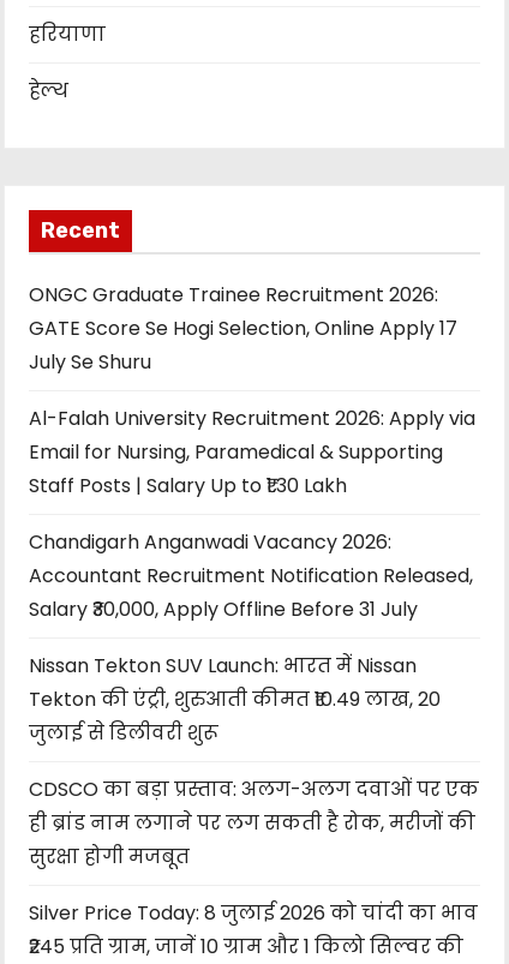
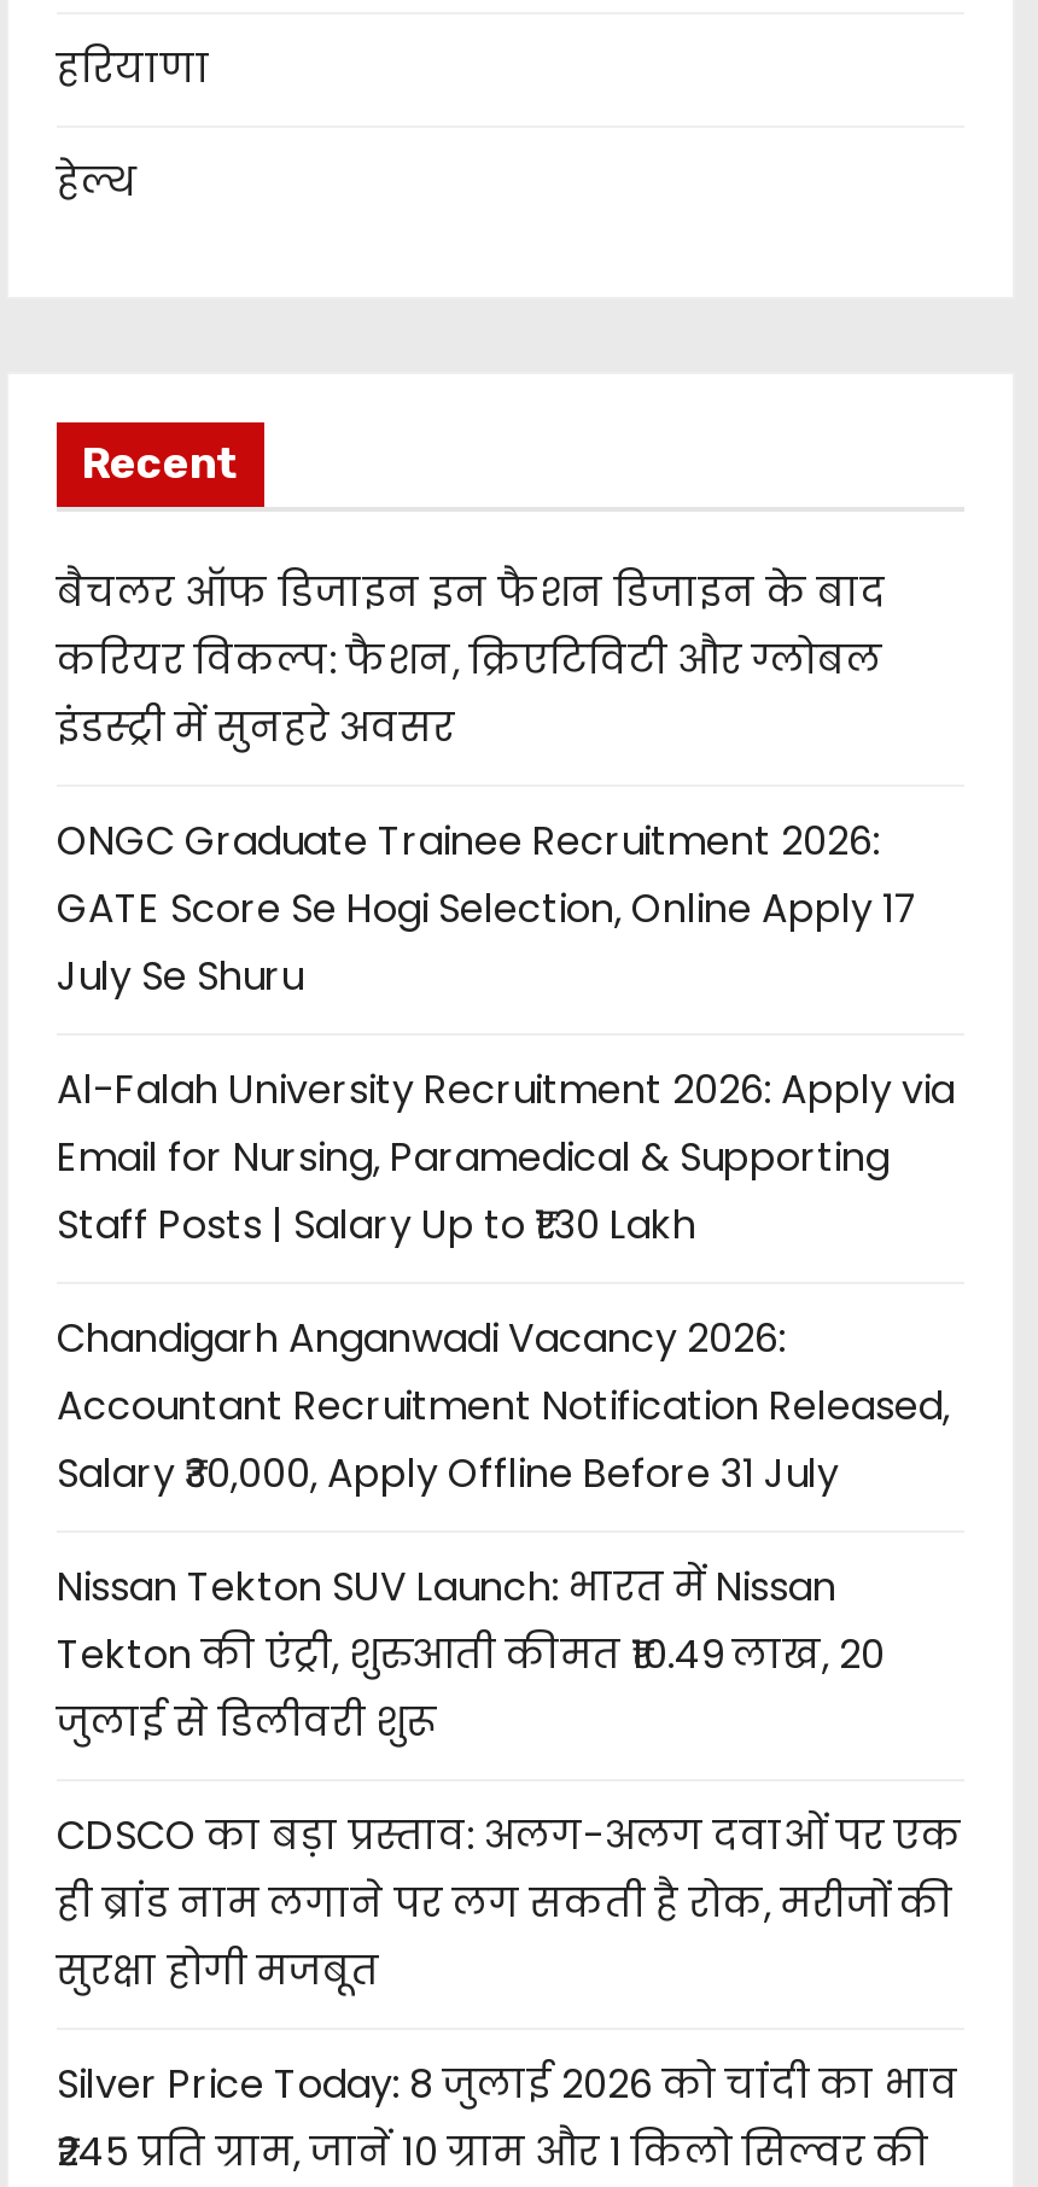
none -> [57,564,887,755] बैचलर ऑफ डिजाइन इन फैशन डिजाइन के बाद | करियर विकल्प: फैशन, क्रिएटिविटी और ग्लोबल | इंडस्ट्री में सुनहरे अवसर

